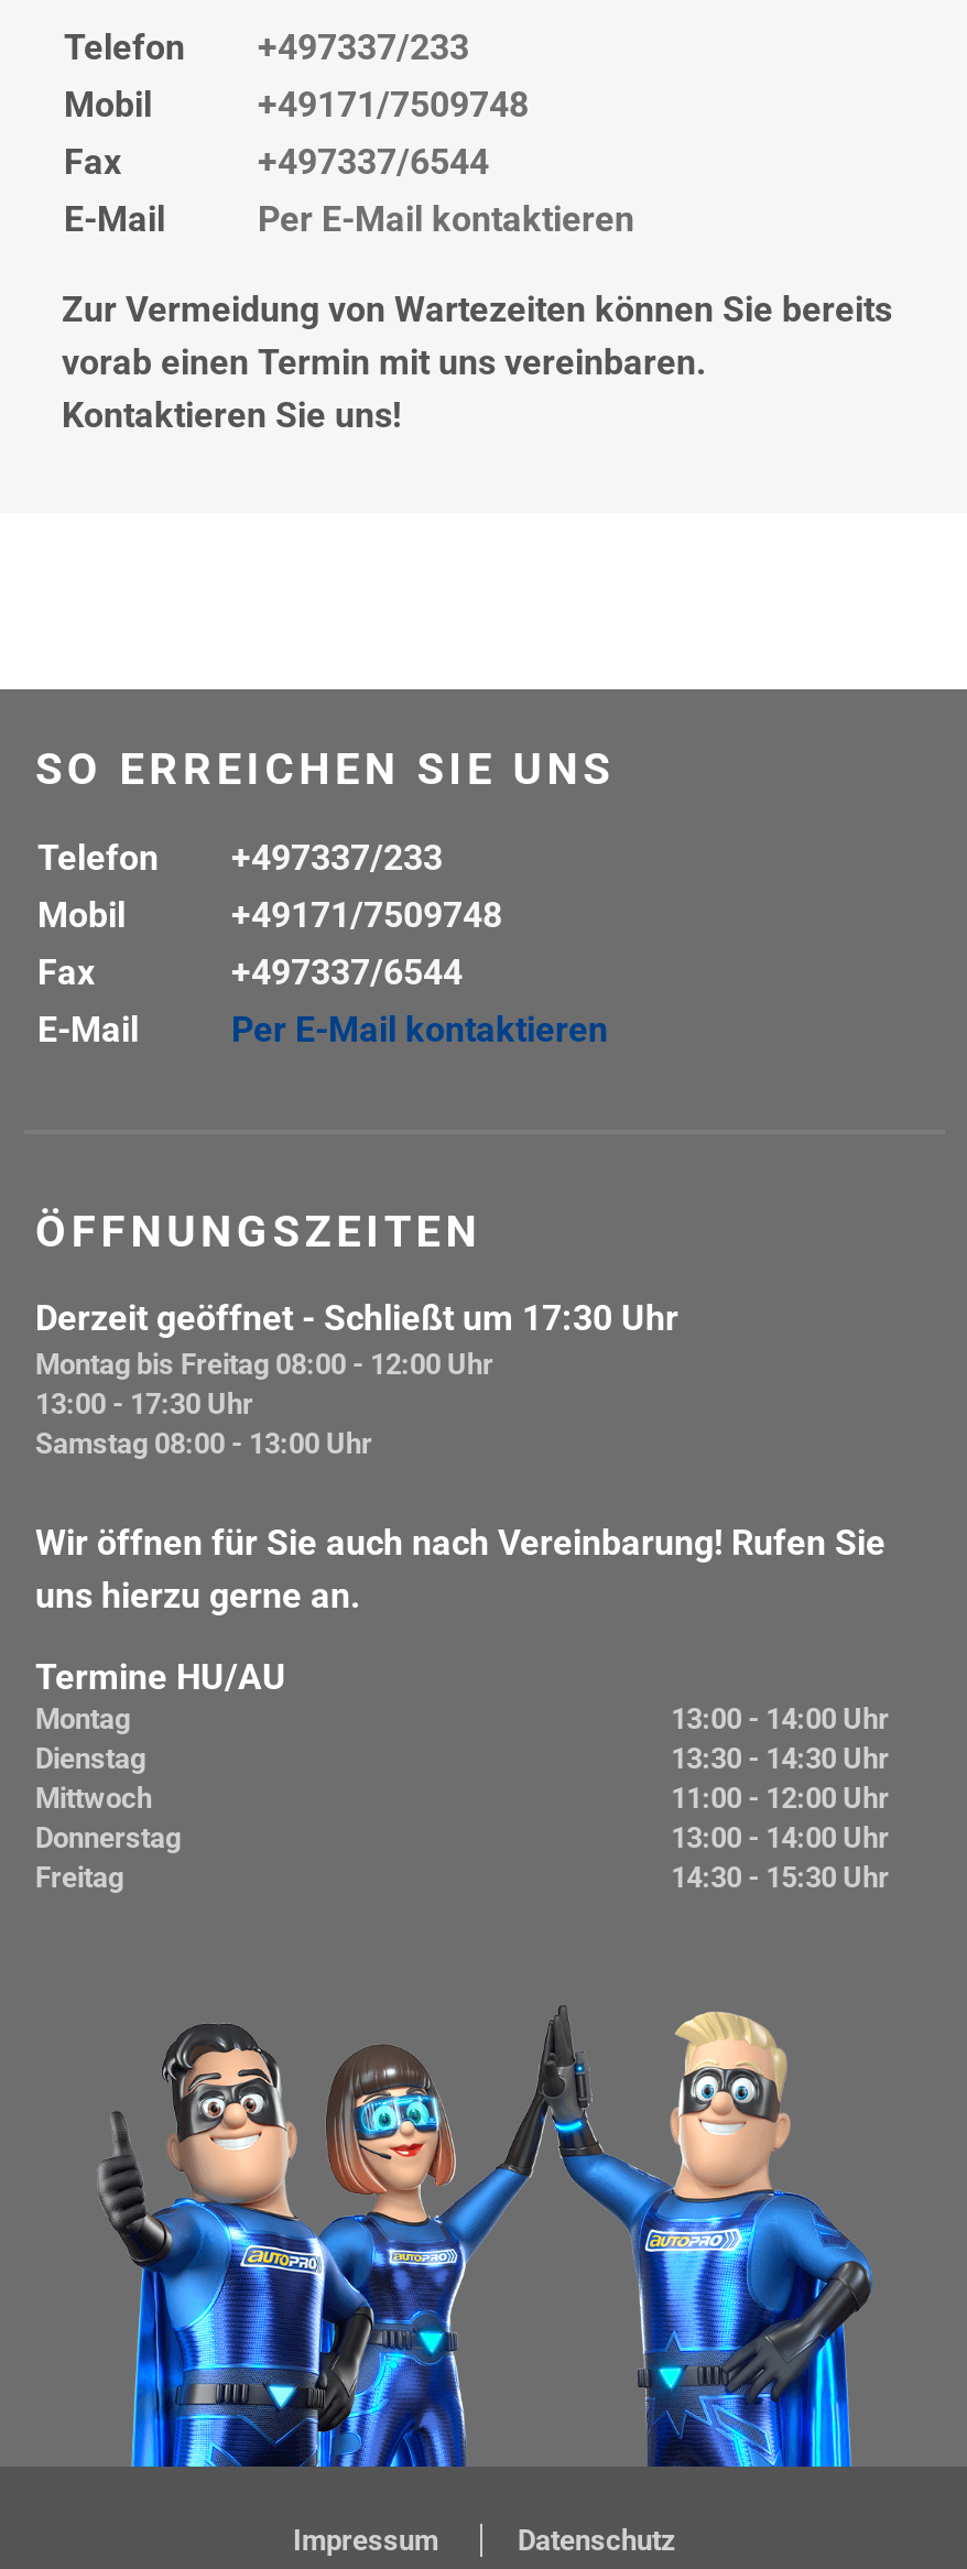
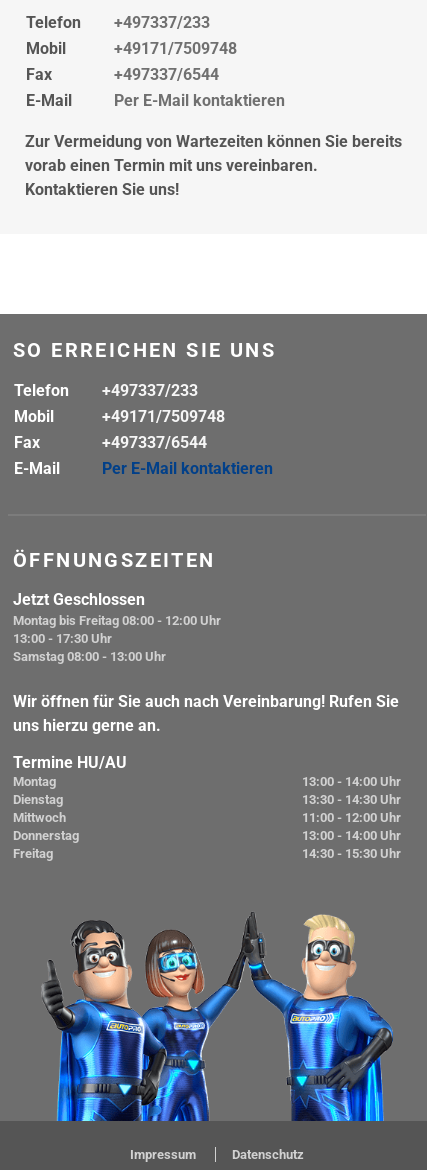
[35,1297,678,1339] Derzeit geöffnet - Schließt um 17:30 Uhr -> [13,590,145,609] Jetzt Geschlossen

